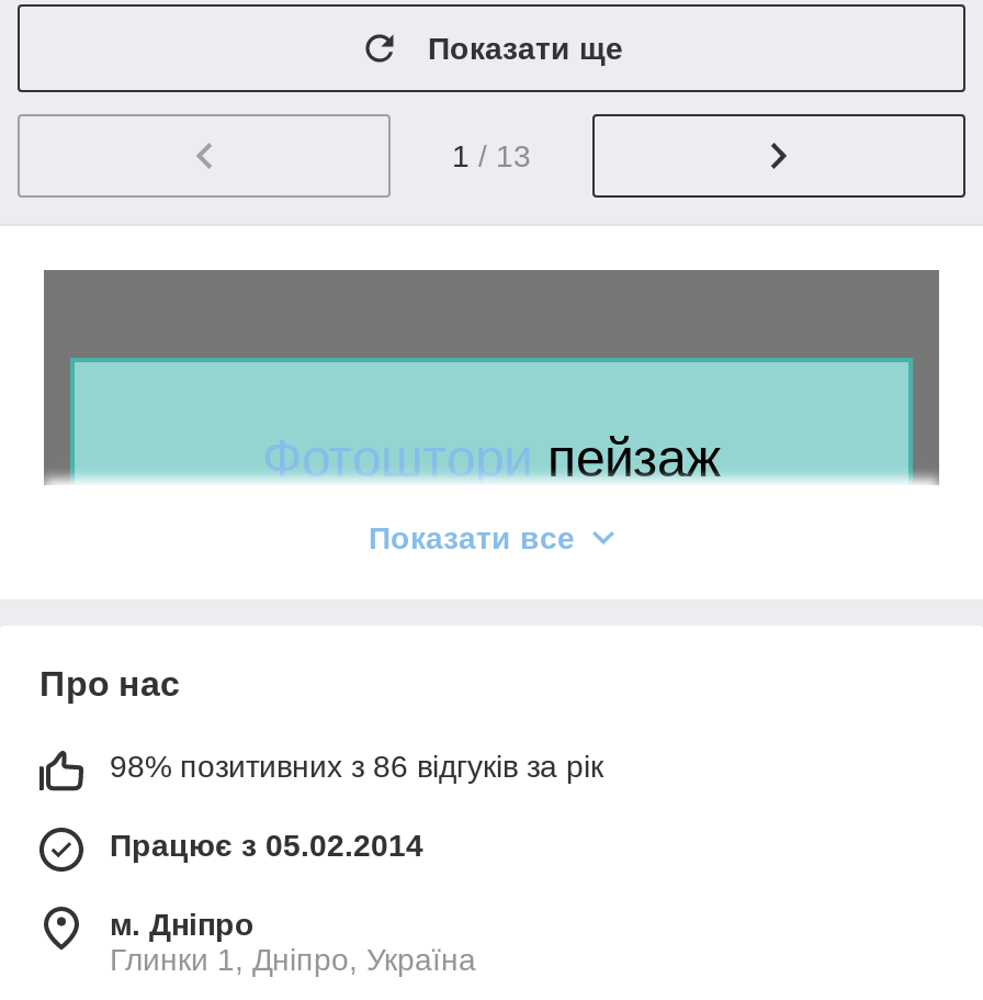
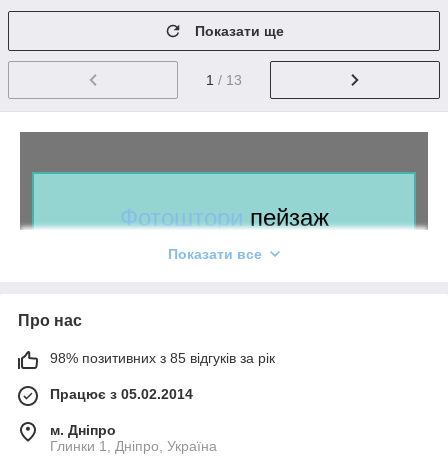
[110,749,603,784] 98% позитивних з 86 відгуків за рік -> [50,350,275,366] 98% позитивних з 85 відгуків за рік

